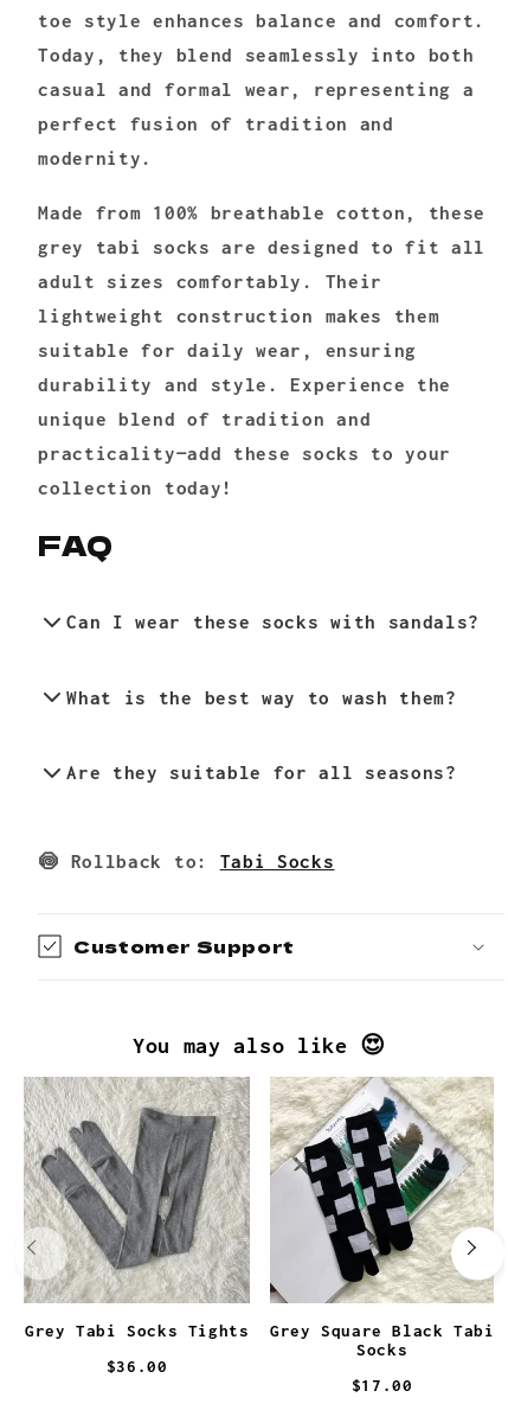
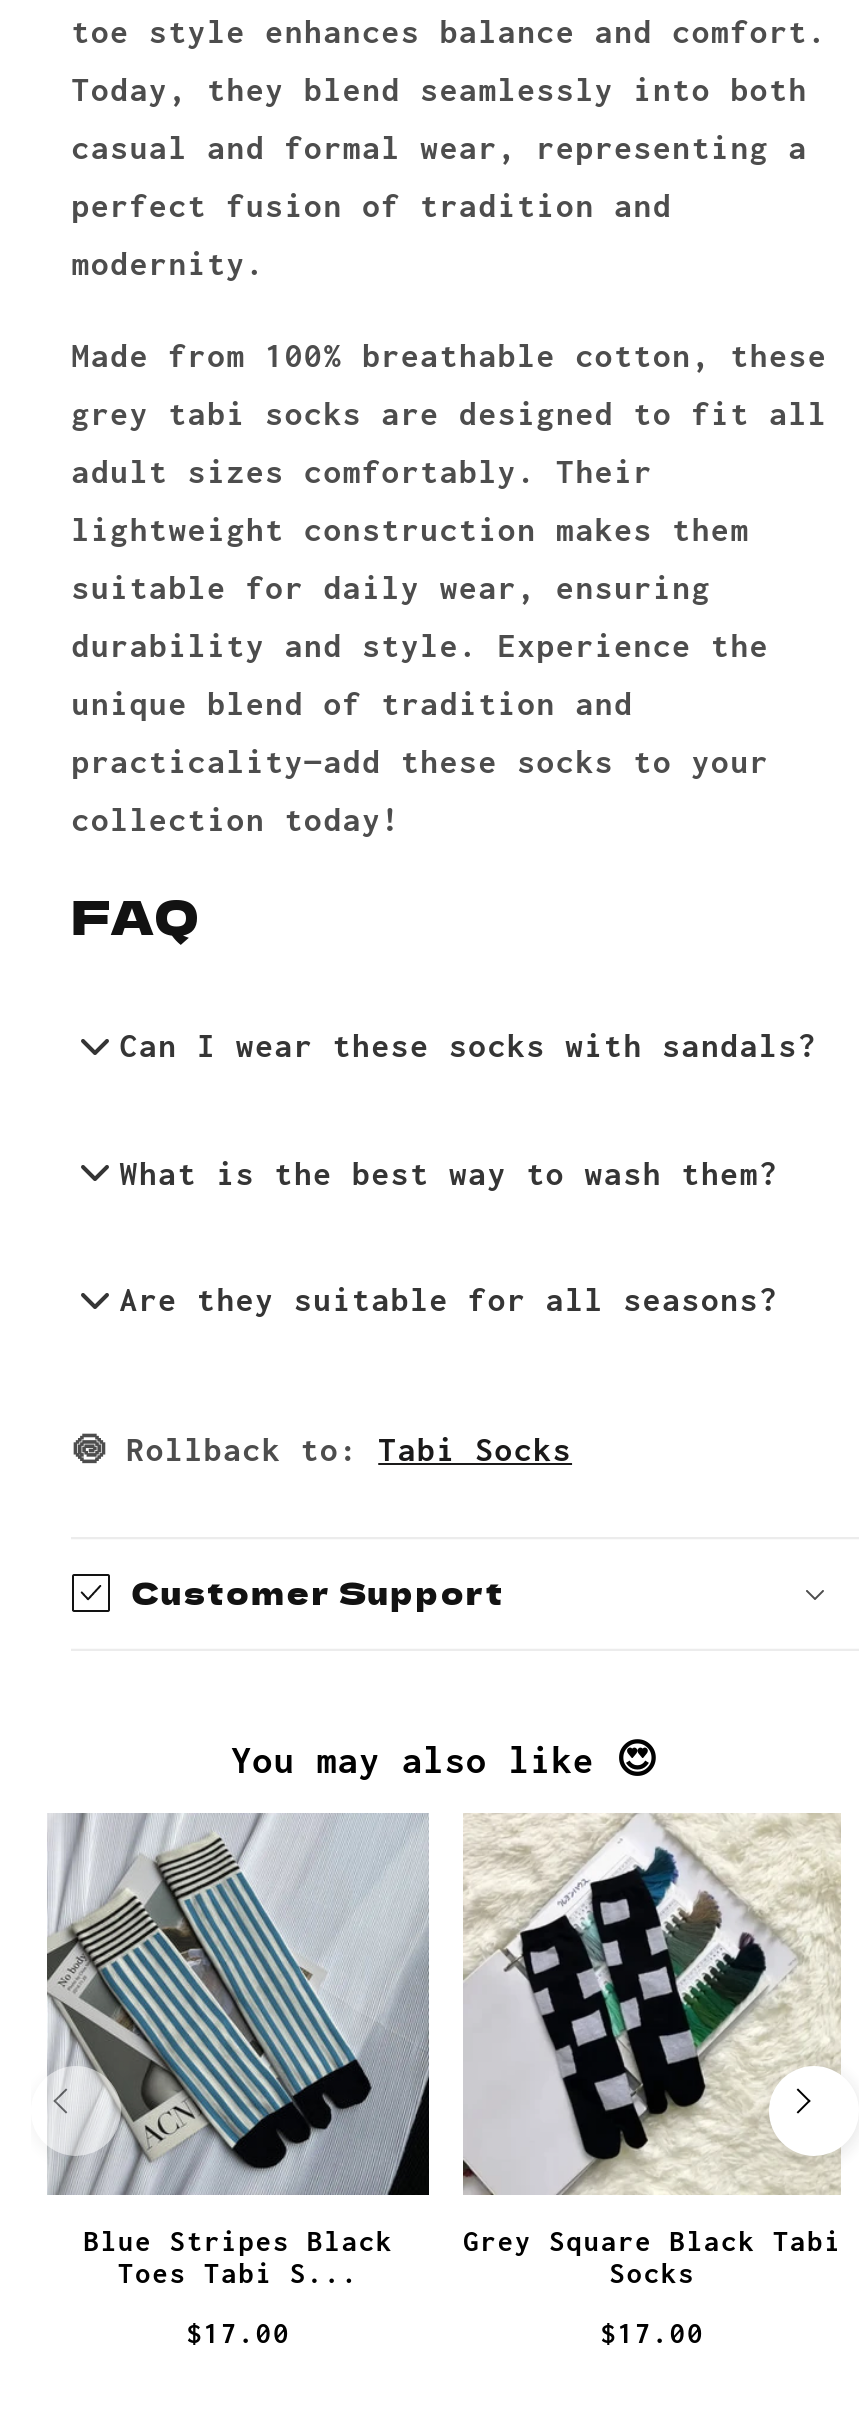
[25,1078,250,1340] [image] | Grey Tabi Socks Tights -> [47,1813,431,2289] [image] | Blue Stripes Black | Toes Tabi S...
[106,1356,168,1375] $36.00 -> [186,2317,291,2349] $17.00

